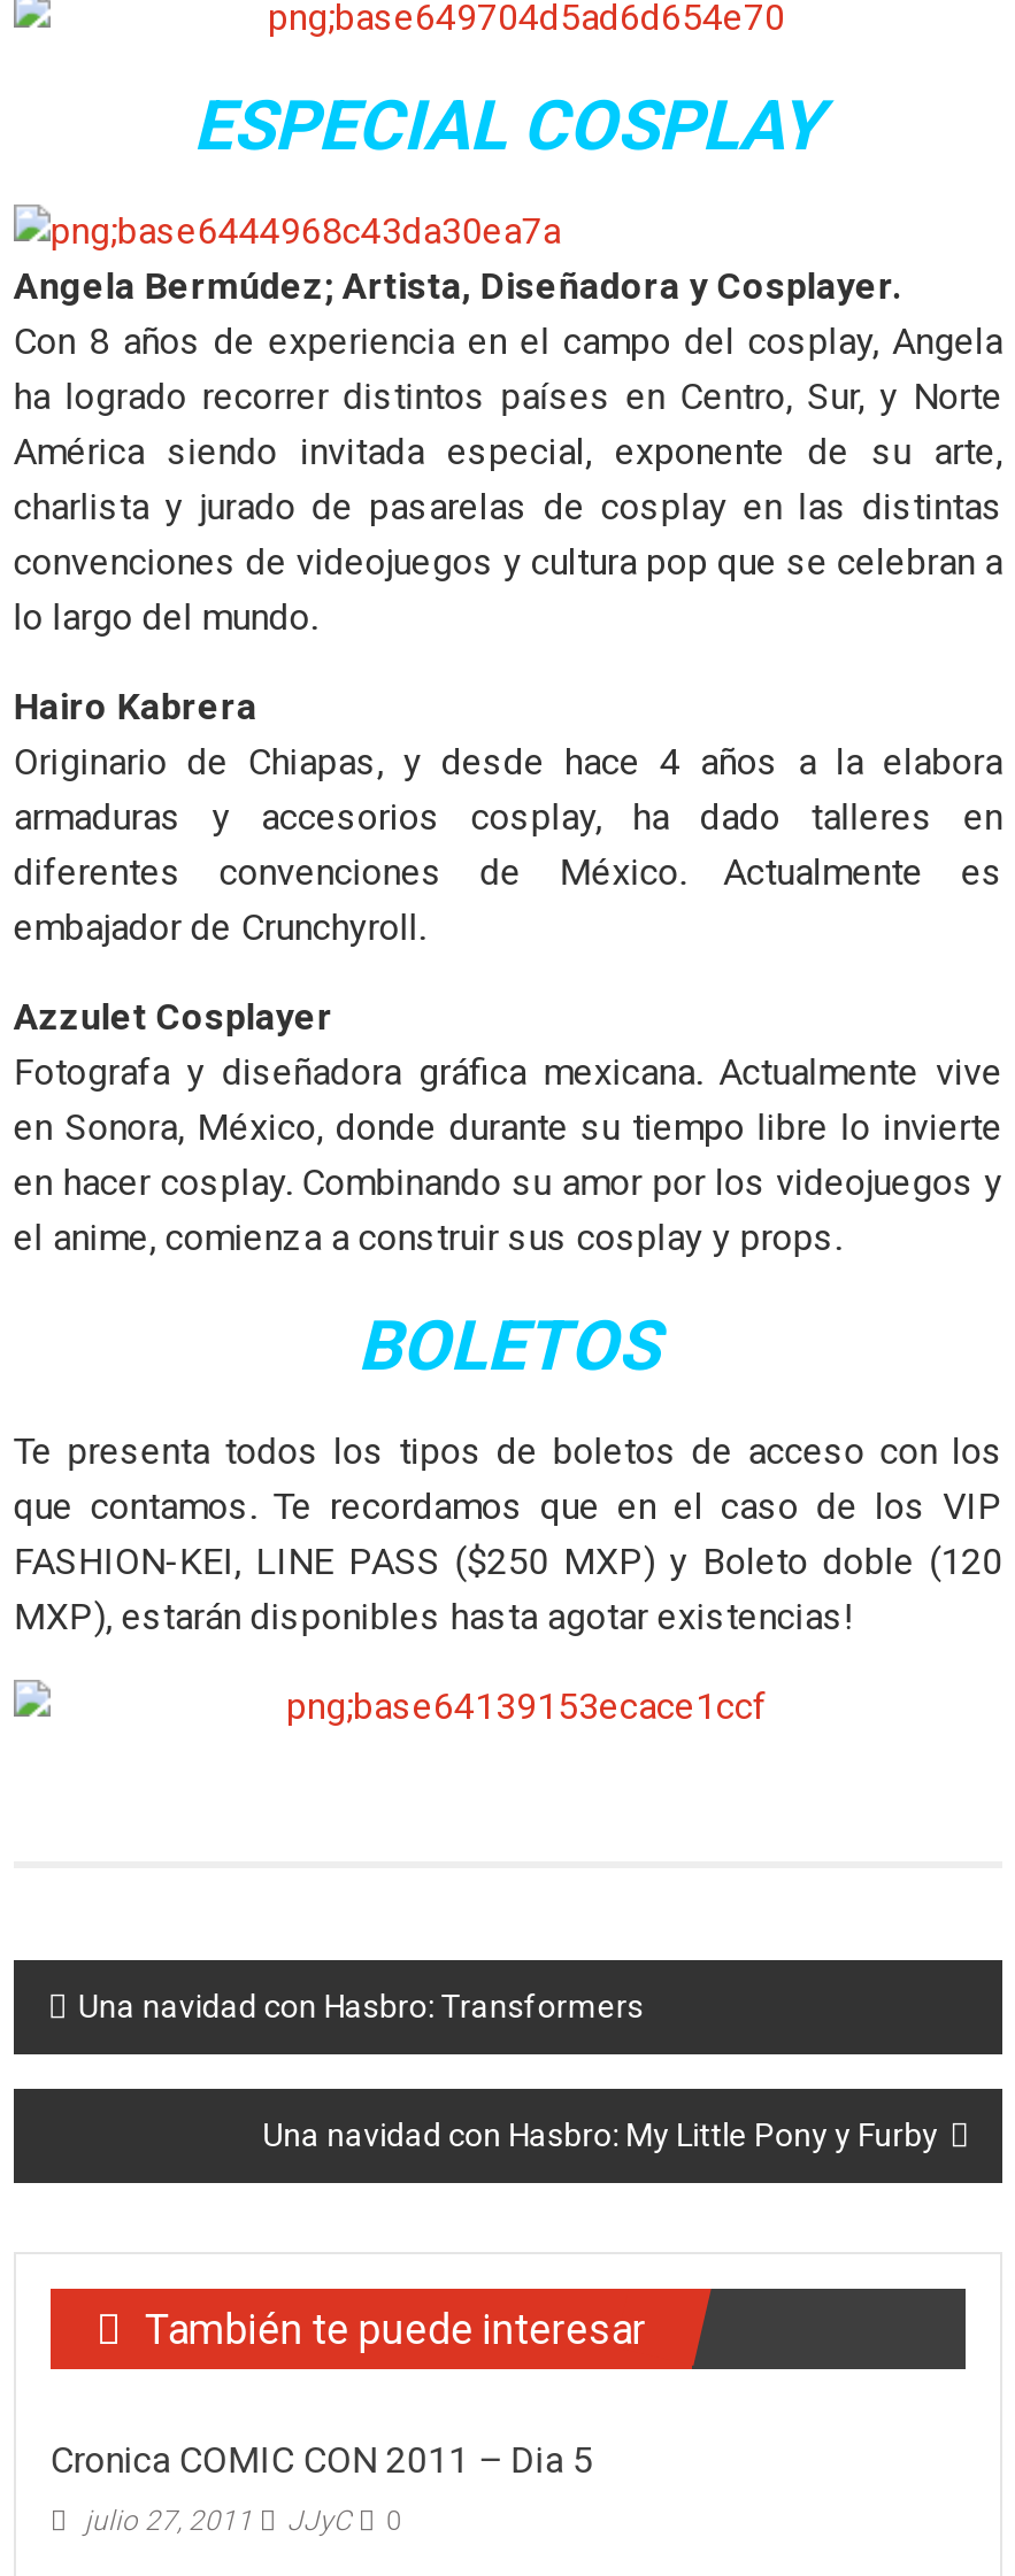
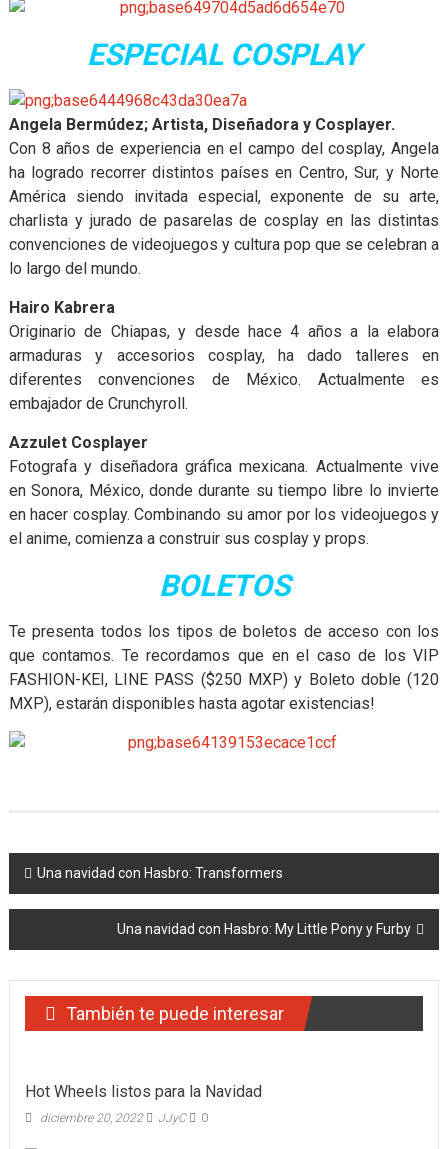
[50,2437,593,2481] Cronica COMIC CON 2011 – Dia 5 -> [25,1082,262,1101] Hot Wheels listos para la Navidad
[85,2504,402,2536] julio 27, 2011 JJyC 0 -> [40,1111,208,1125] diciembre 20, 2022 JJyC 0

